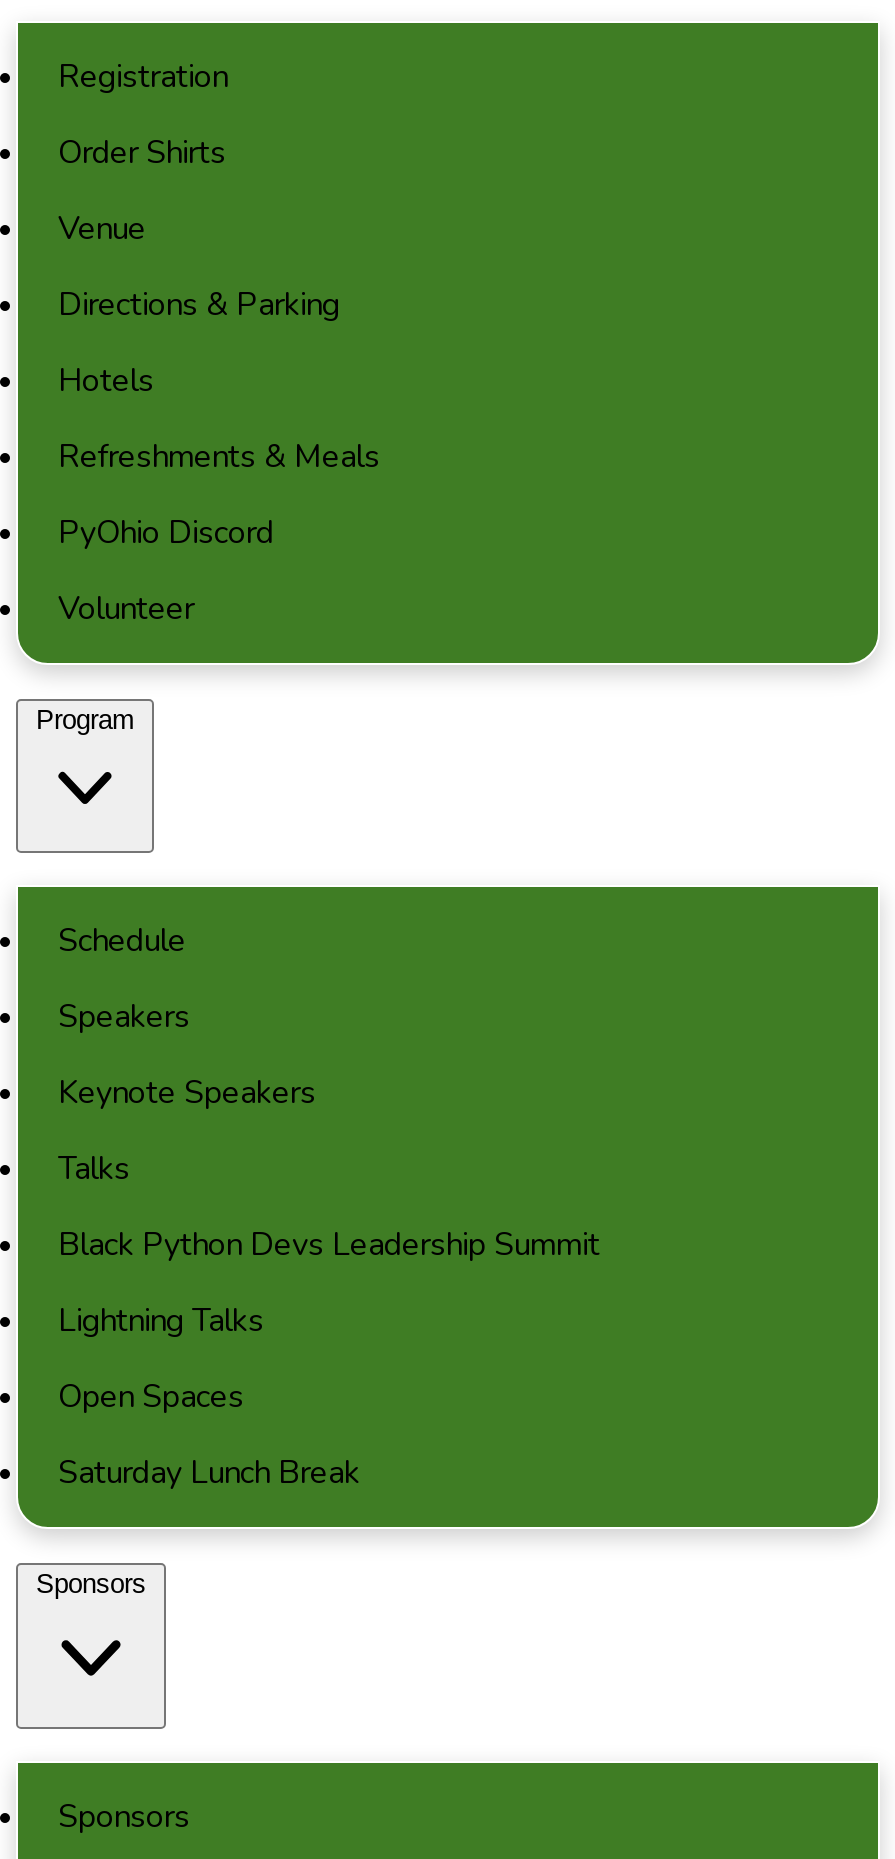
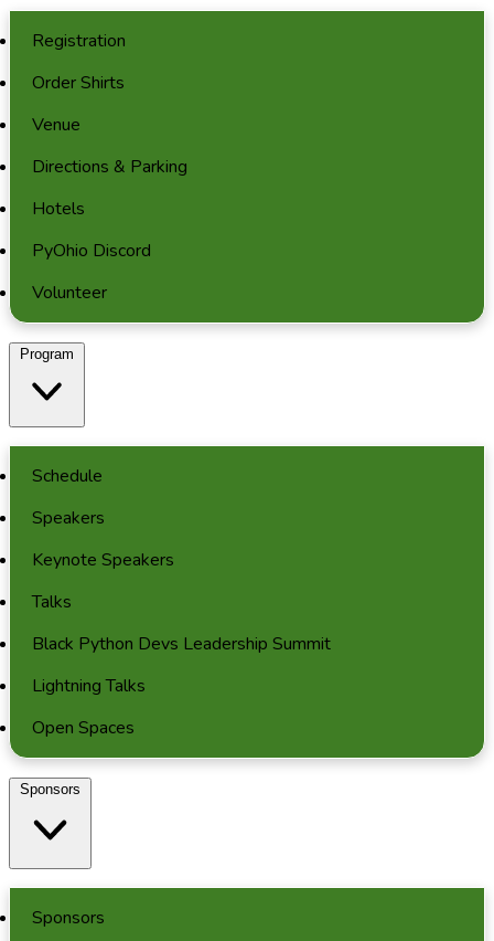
[58,435,380,479] Refreshments & Meals -> none
[58,1451,360,1495] Saturday Lunch Break -> none

